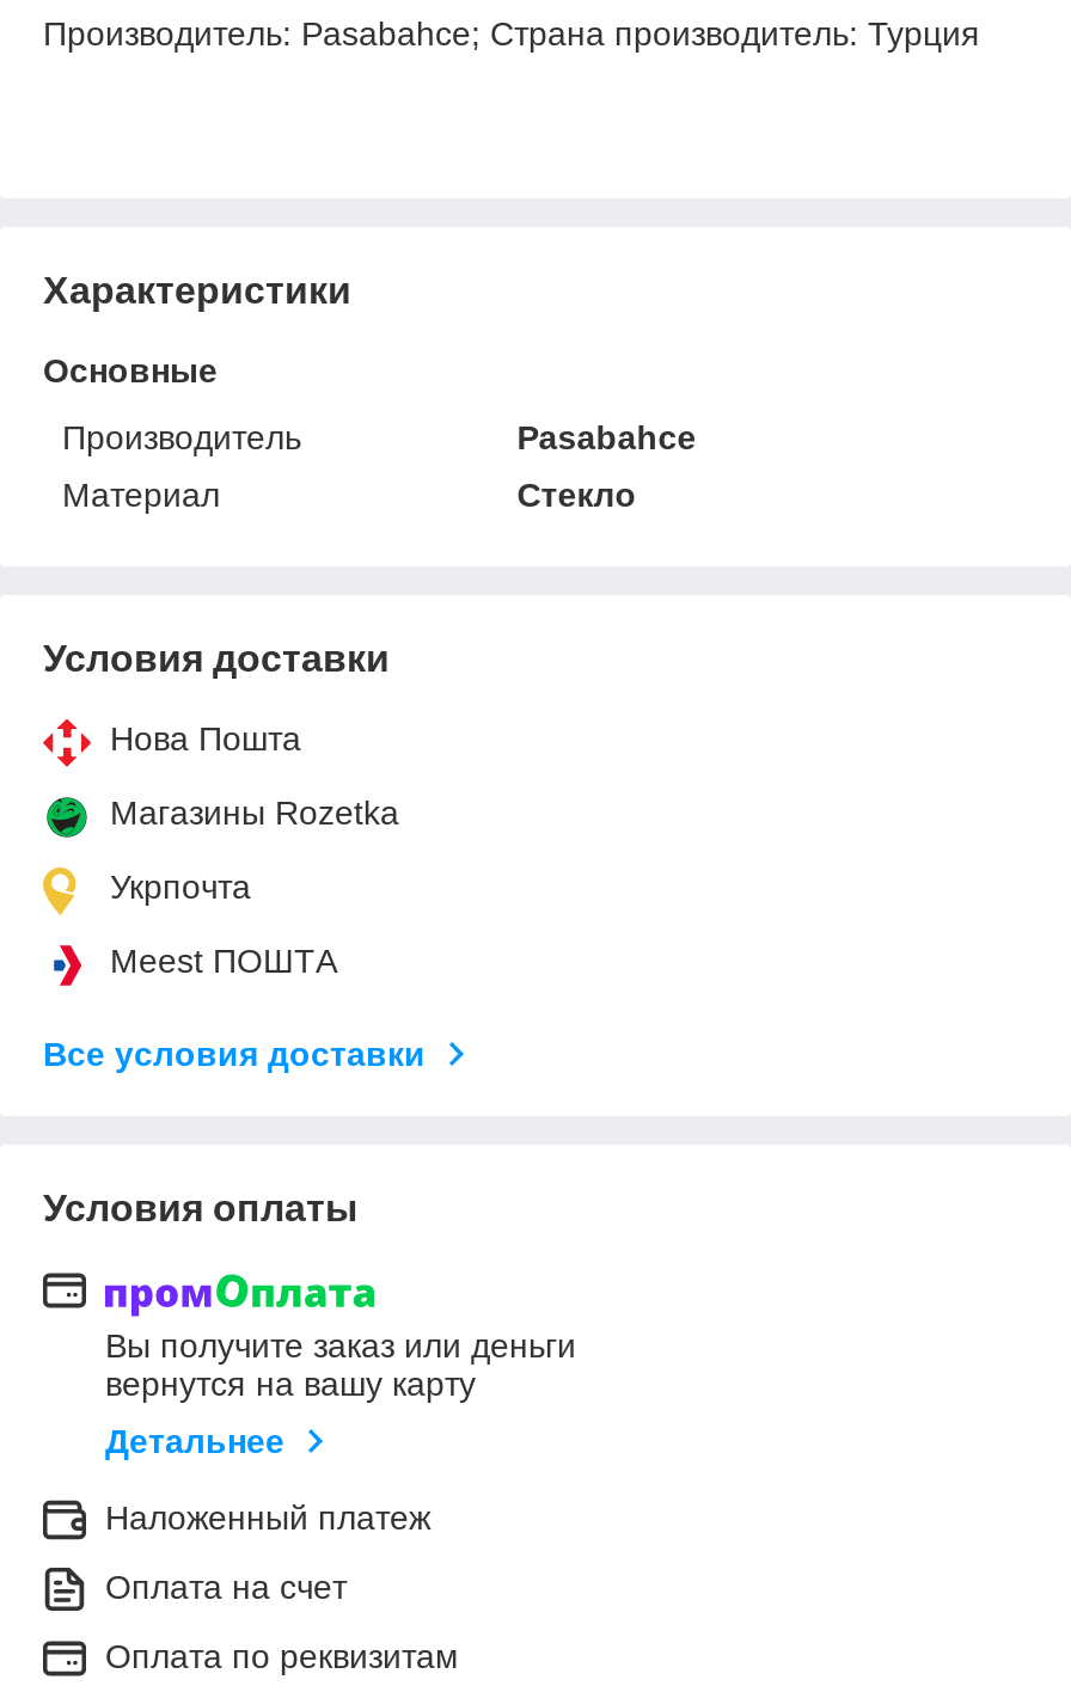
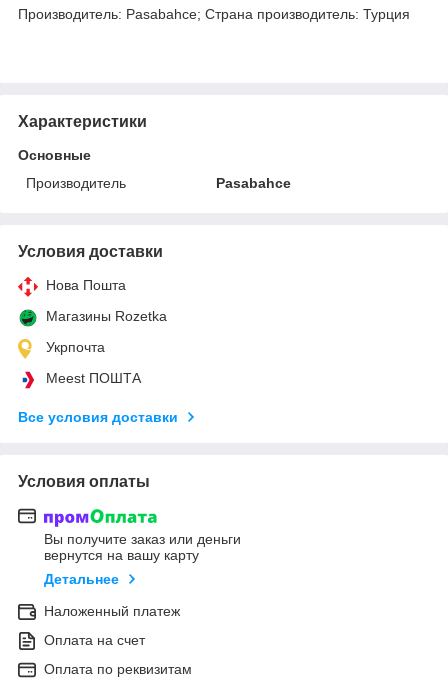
[62,475,636,513] Материал | Стекло -> none

